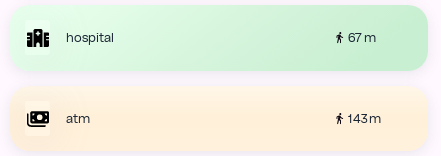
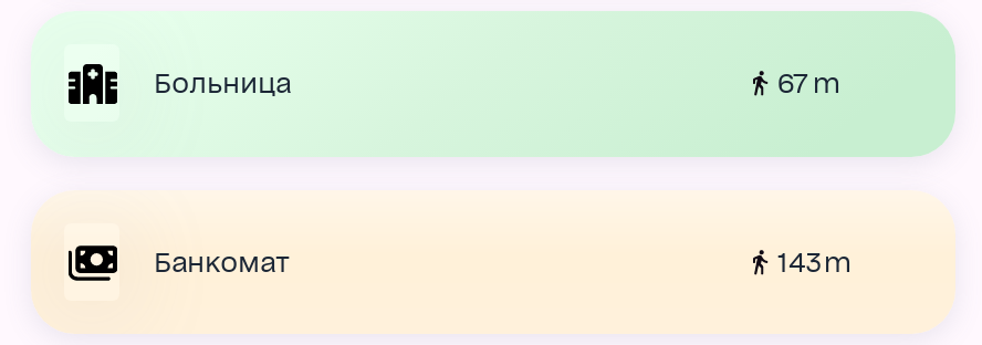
[66,30,114,45] hospital -> [154,67,291,100] Больница
[66,111,90,126] atm -> [154,245,289,279] Банкомат

